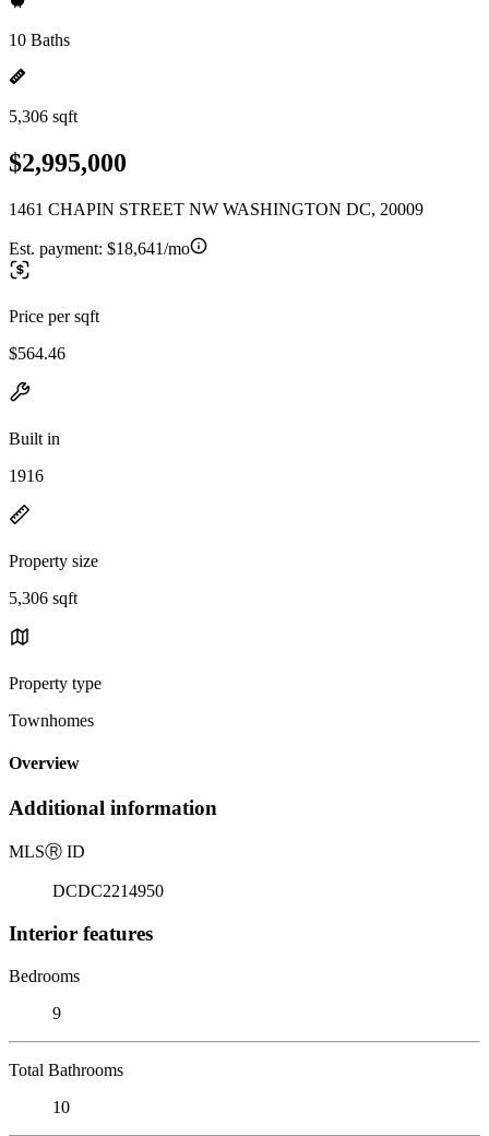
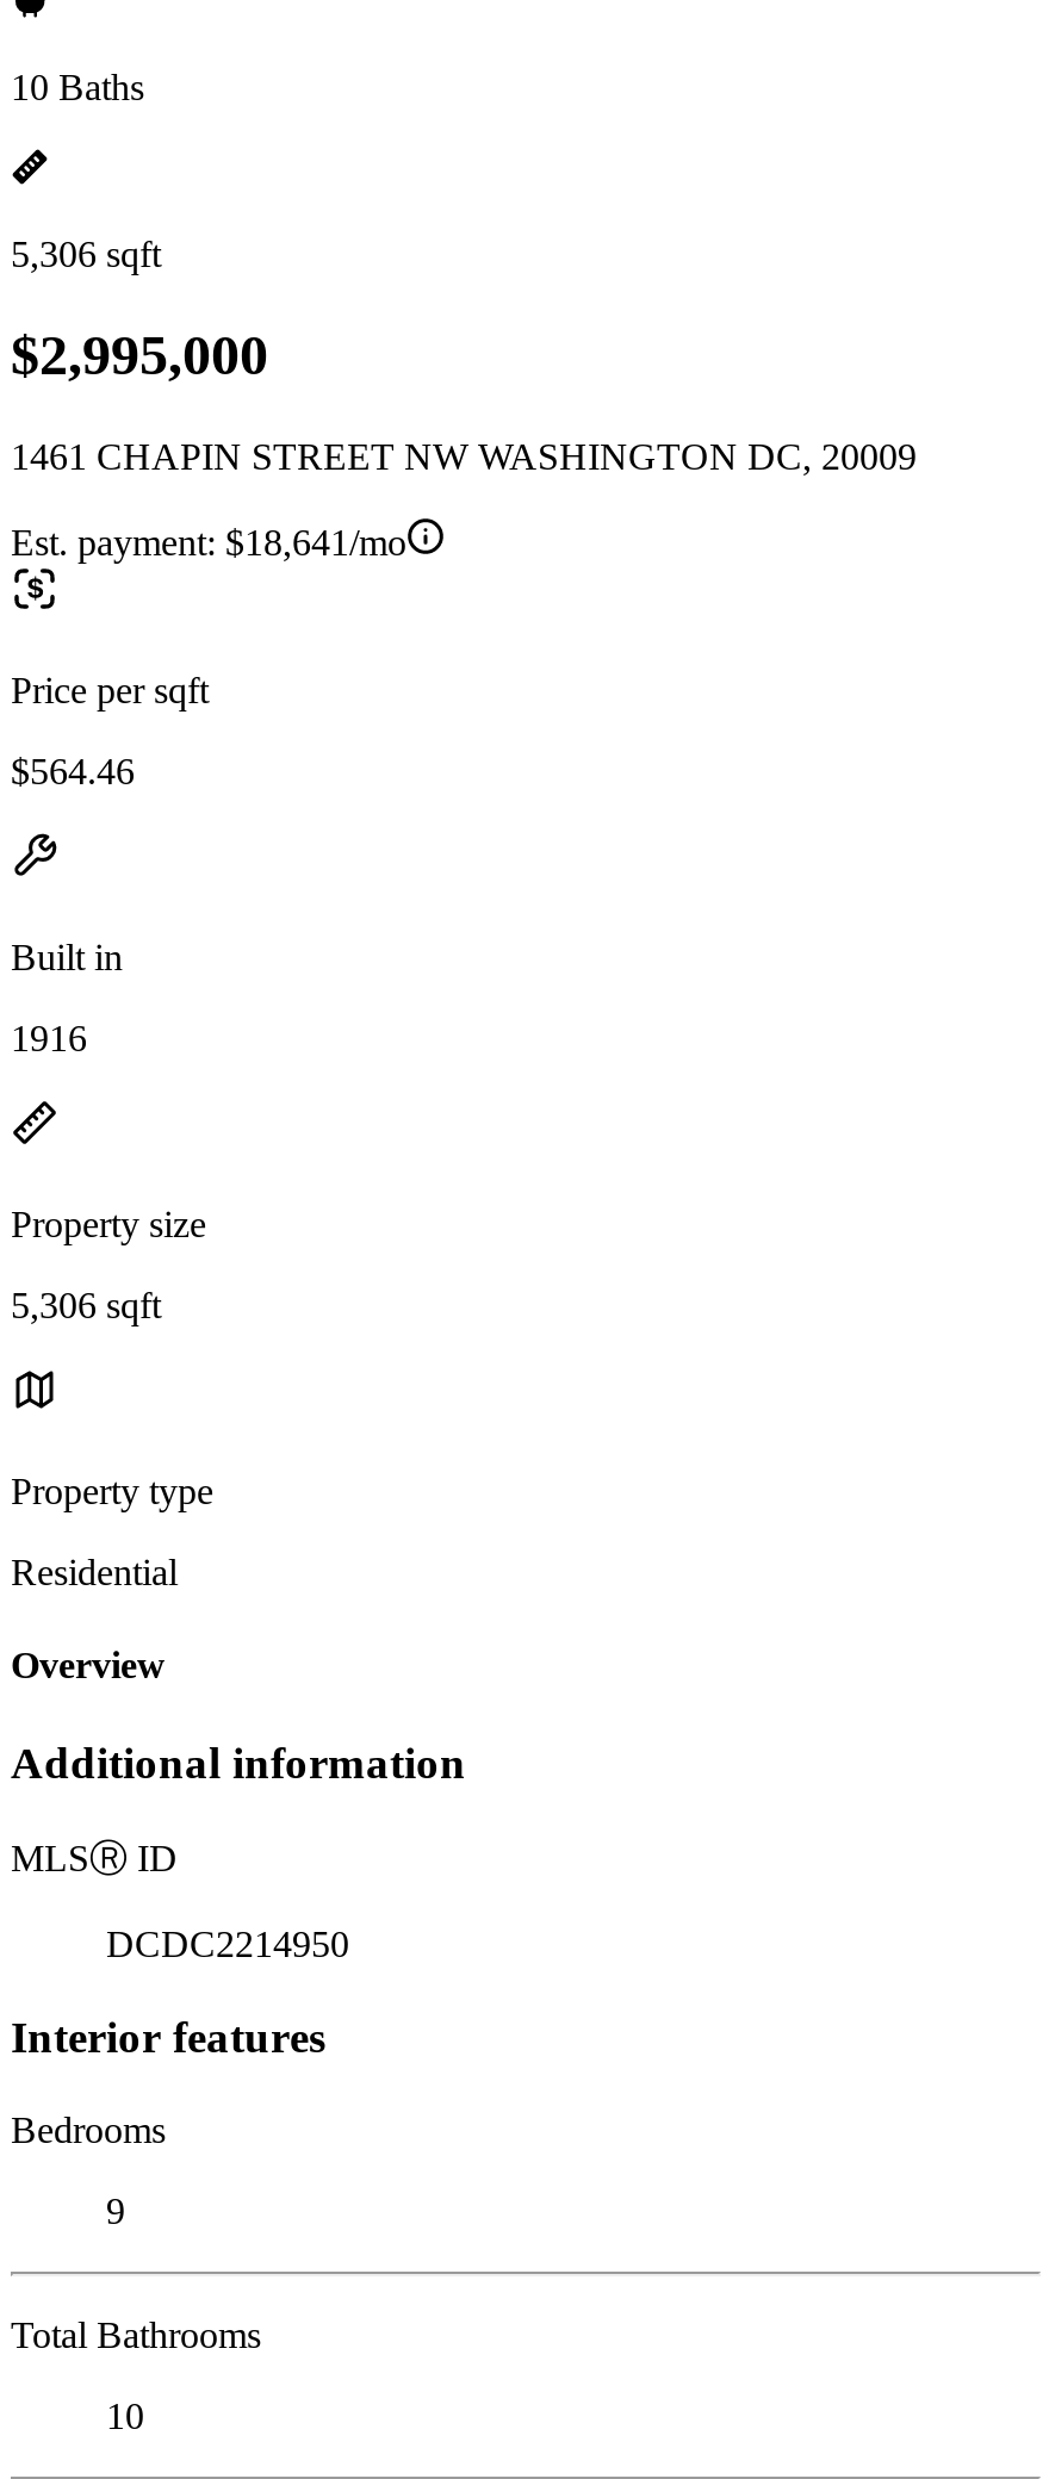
[9,711,94,729] Townhomes -> [11,1551,178,1592] Residential

